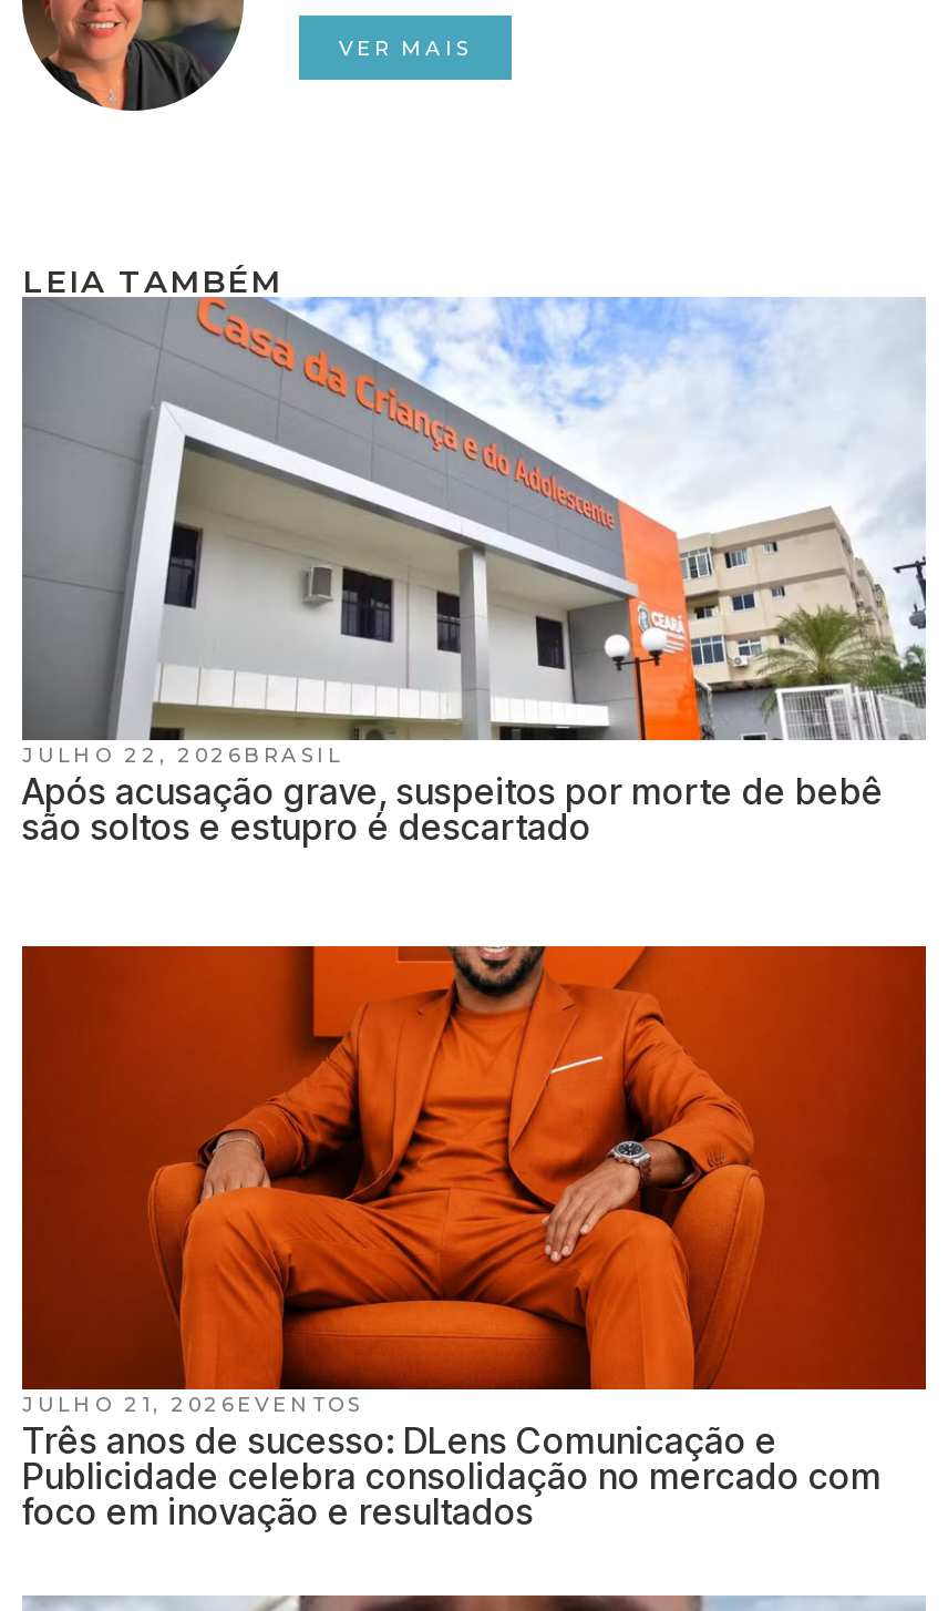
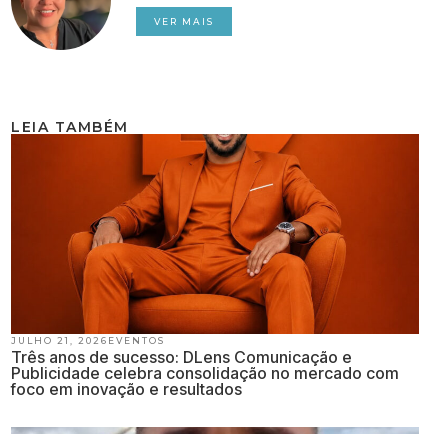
[20,295,928,848] [image] | JULHO 22, 2026BRASIL | Após acusação grave, suspeitos por morte de bebê | são soltos e estupro é descartado -> none

